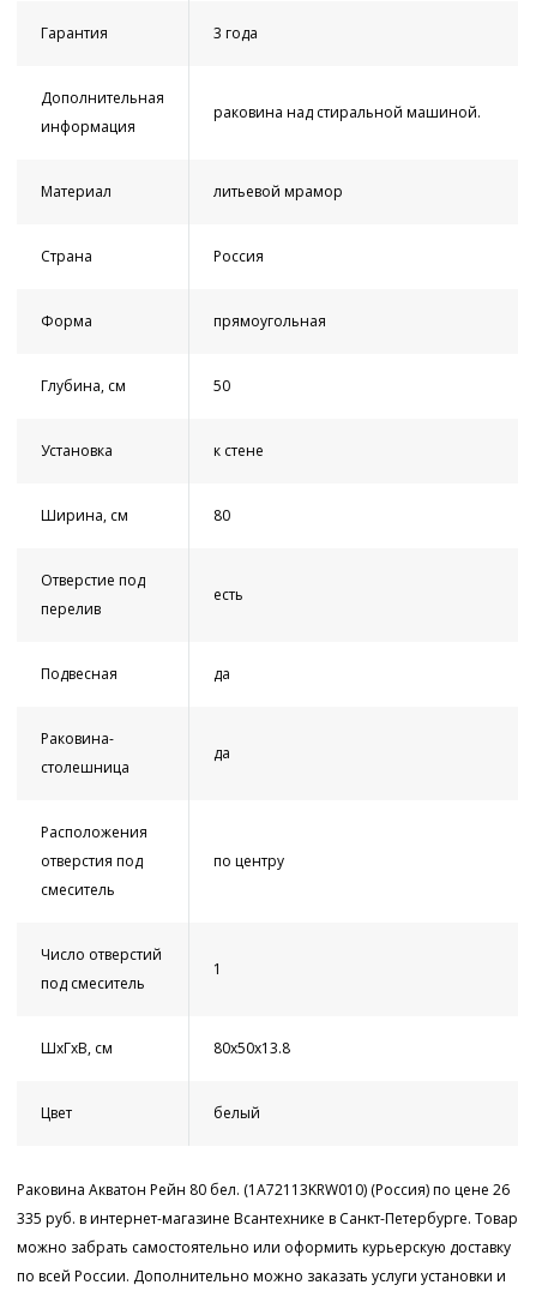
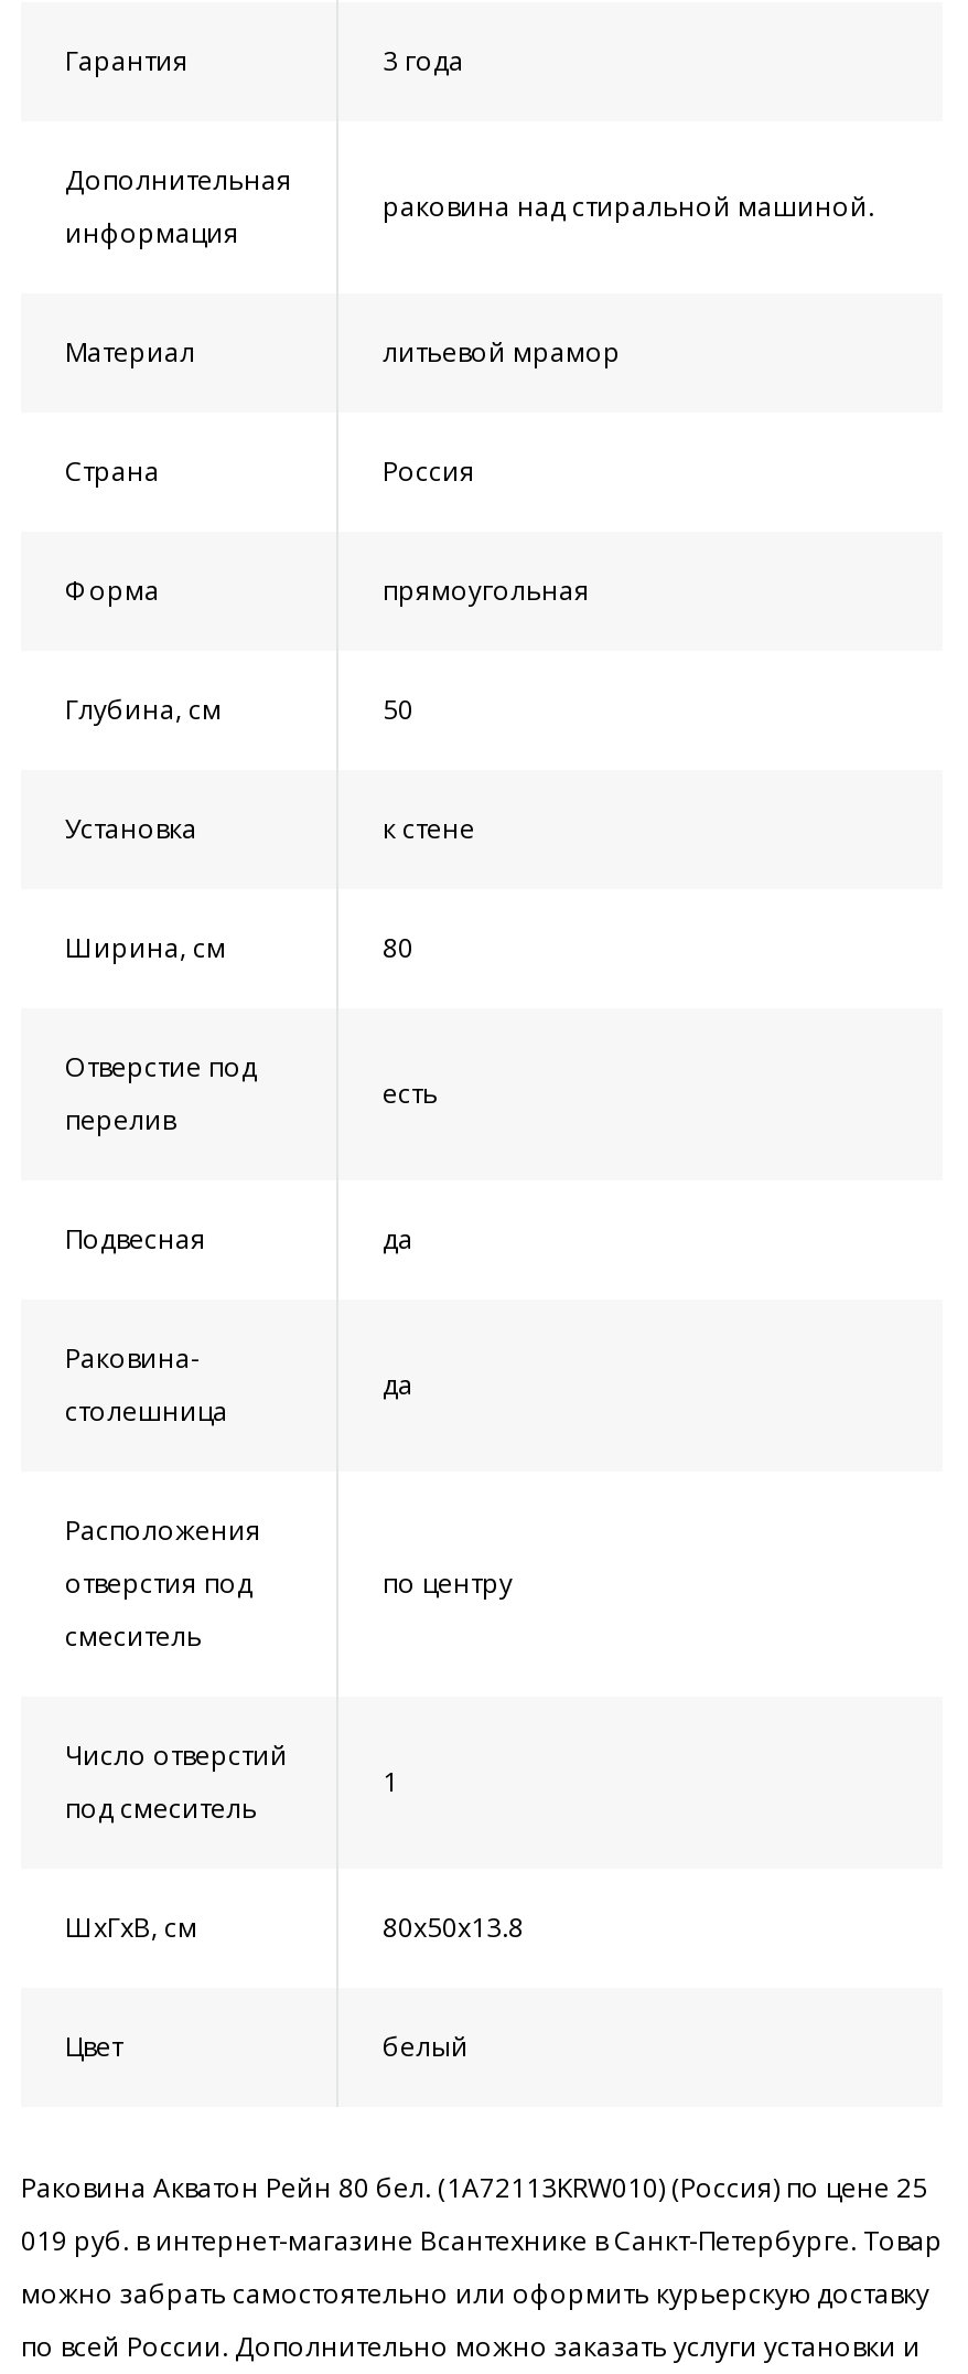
[17,1179,510,1200] Раковина Акватон Рейн 80 бел. (1A72113KRW010) (Россия) по цене 26 -> [21,2169,927,2206] Раковина Акватон Рейн 80 бел. (1A72113KRW010) (Россия) по цене 25
[17,1208,518,1229] 335 руб. в интернет-магазине Всантехнике в Санкт-Петербурге. Товар -> [21,2222,943,2259] 019 руб. в интернет-магазине Всантехнике в Санкт-Петербурге. Товар

